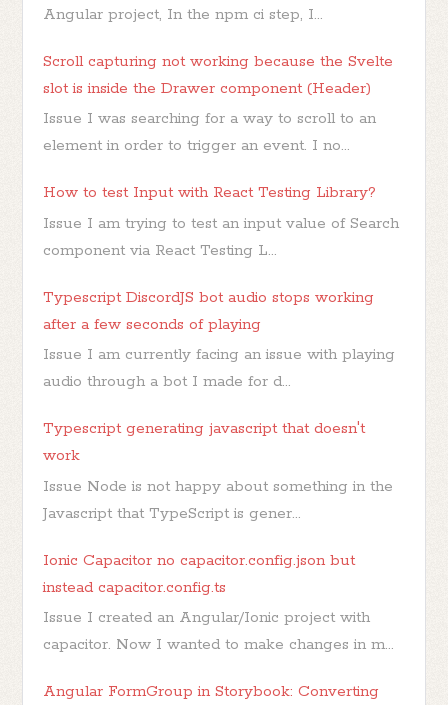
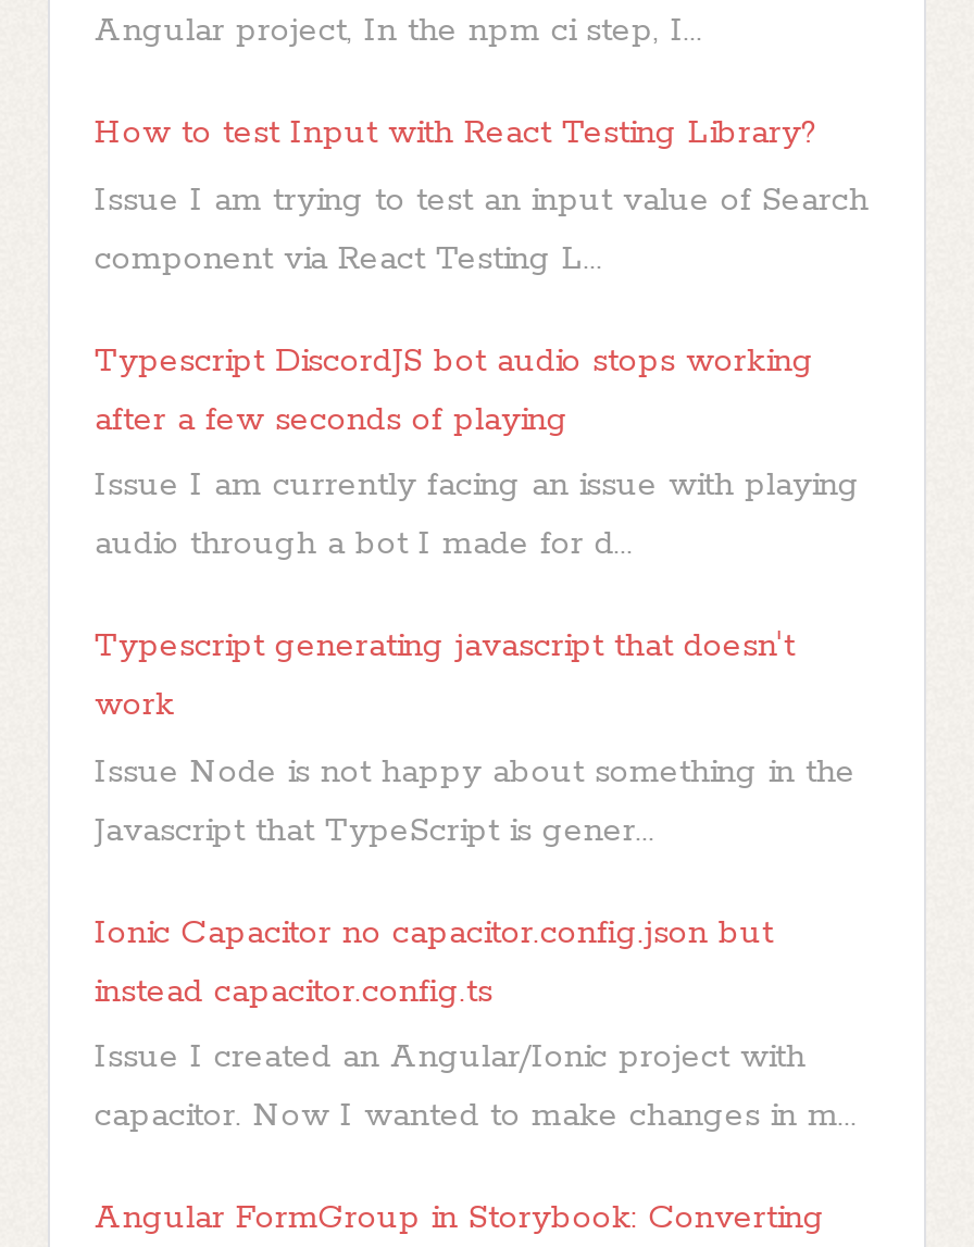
[43,52,393,155] Scroll capturing not working because the Svelte | slot is inside the Drawer component (Header) | Issue I was searching for a way to scroll to an | element in order to trigger an event. I no... -> none

